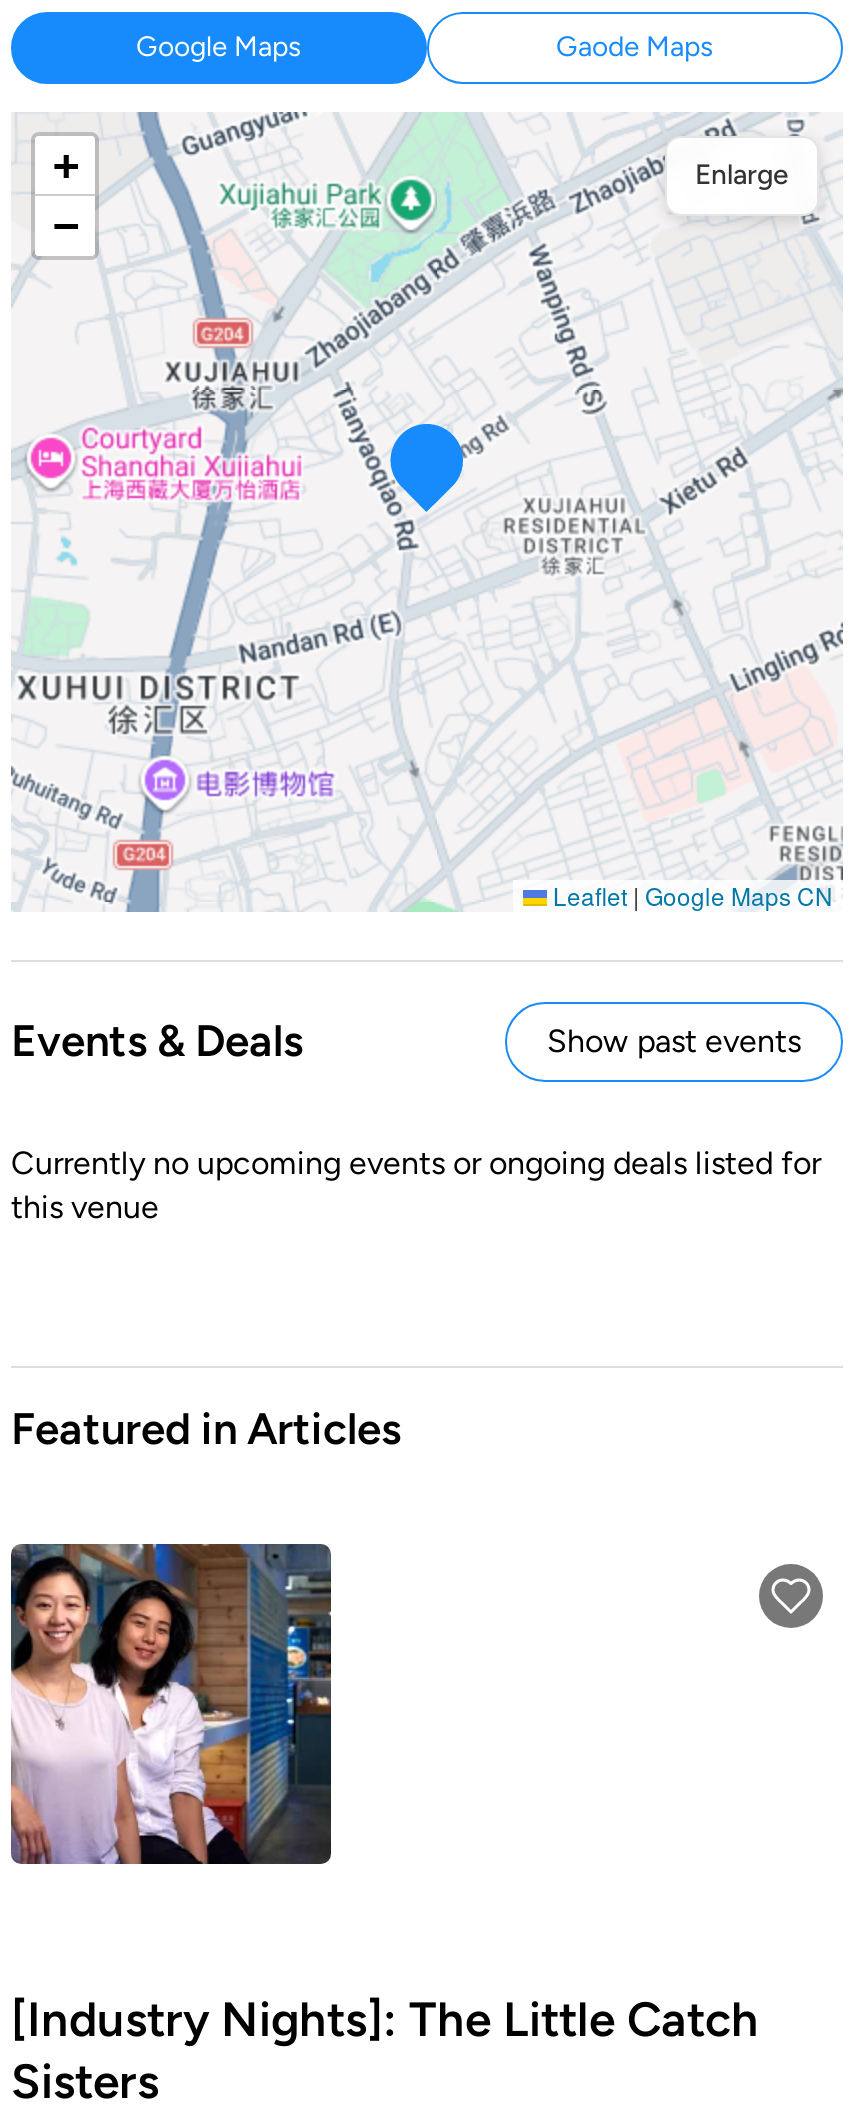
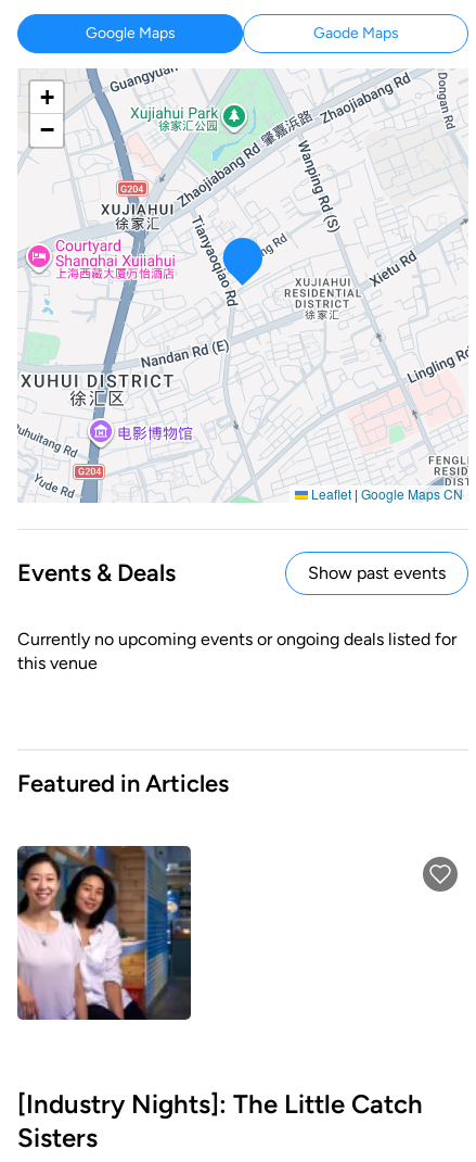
[695,159,789,193] Enlarge -> none

